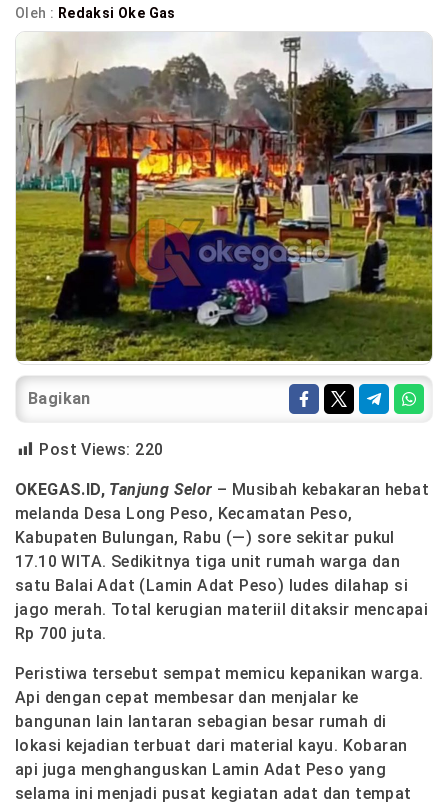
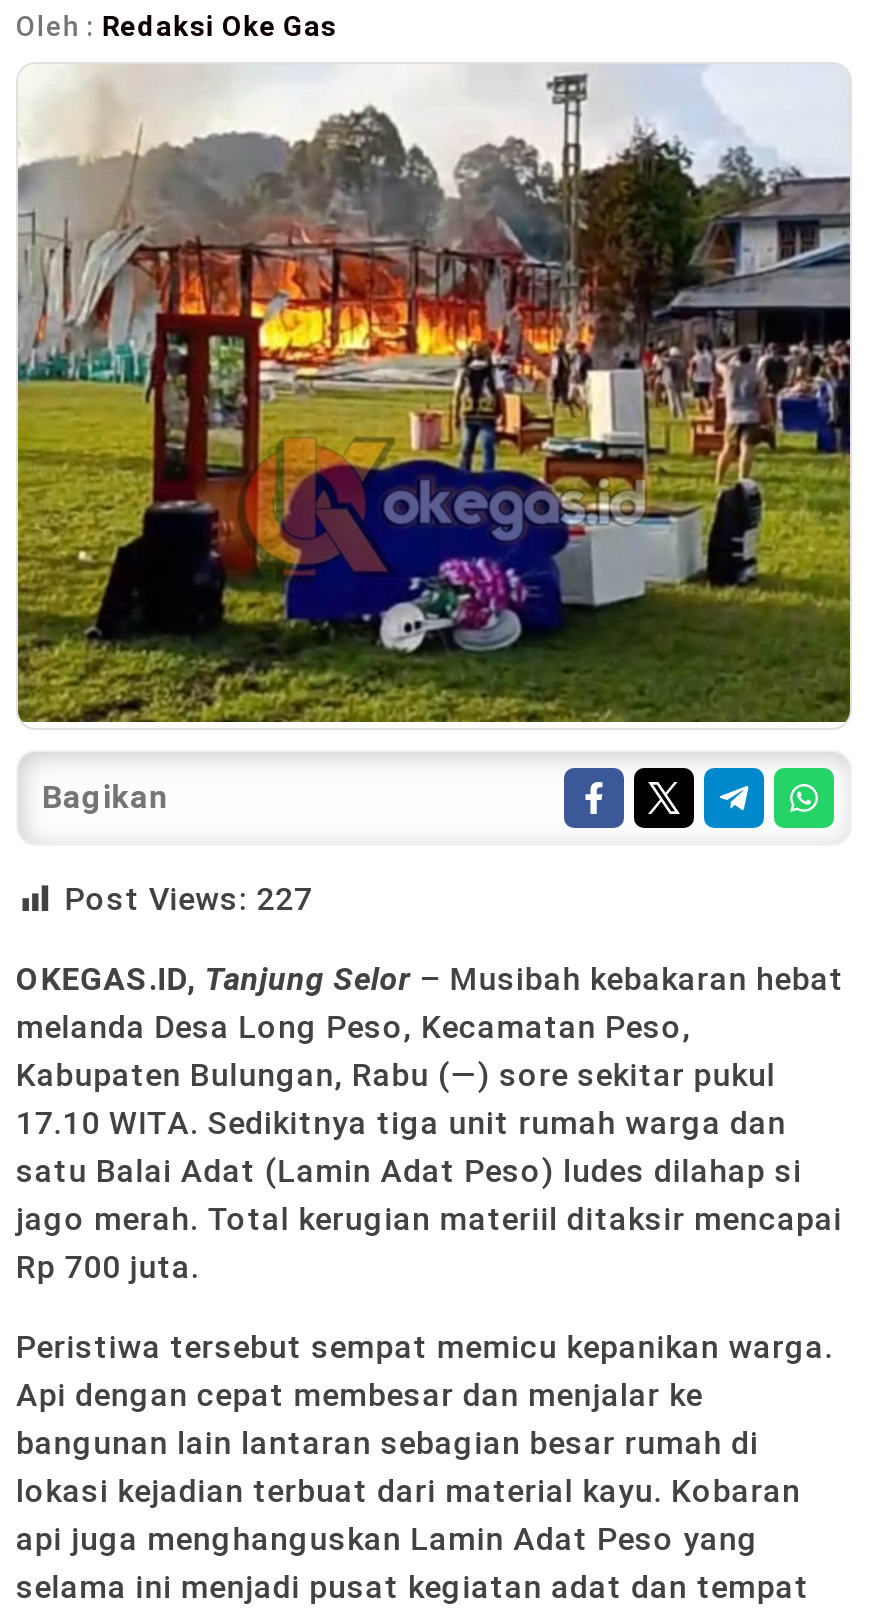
[39,440,163,459] Post Views: 220 -> [65,881,313,919] Post Views: 227

